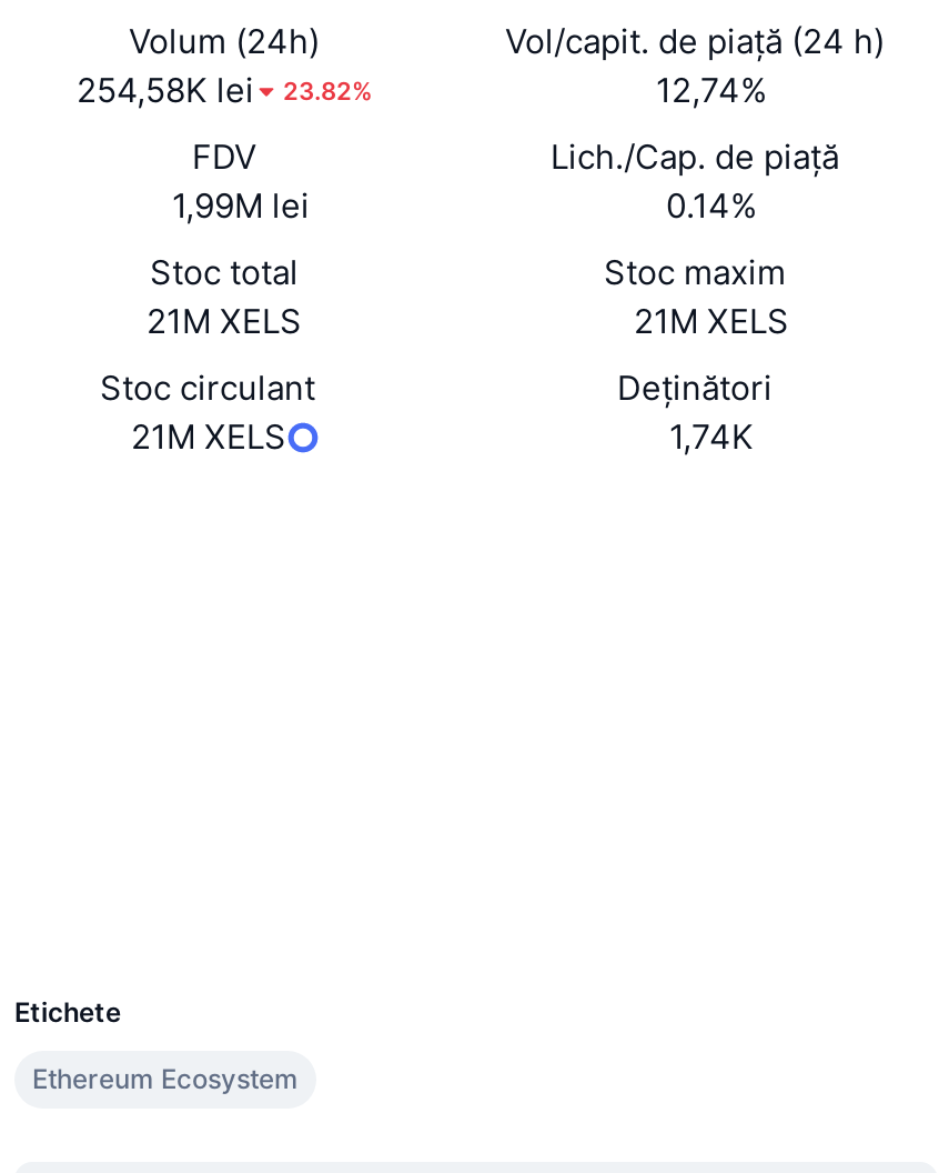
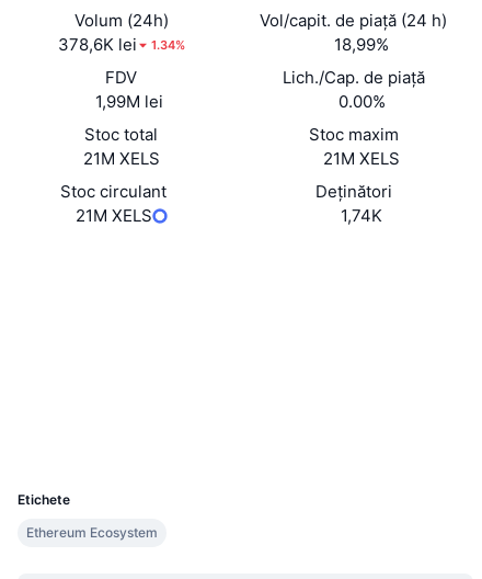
[77,69,254,111] 254,58K lei -> [58,34,136,55] 378,6K lei
[283,76,372,107] 23.82% -> [151,37,185,53] 1.34%
[656,69,767,111] 12,74% -> [334,34,389,55] 18,99%
[666,184,757,227] 0.14% -> [338,91,385,112] 0.00%

